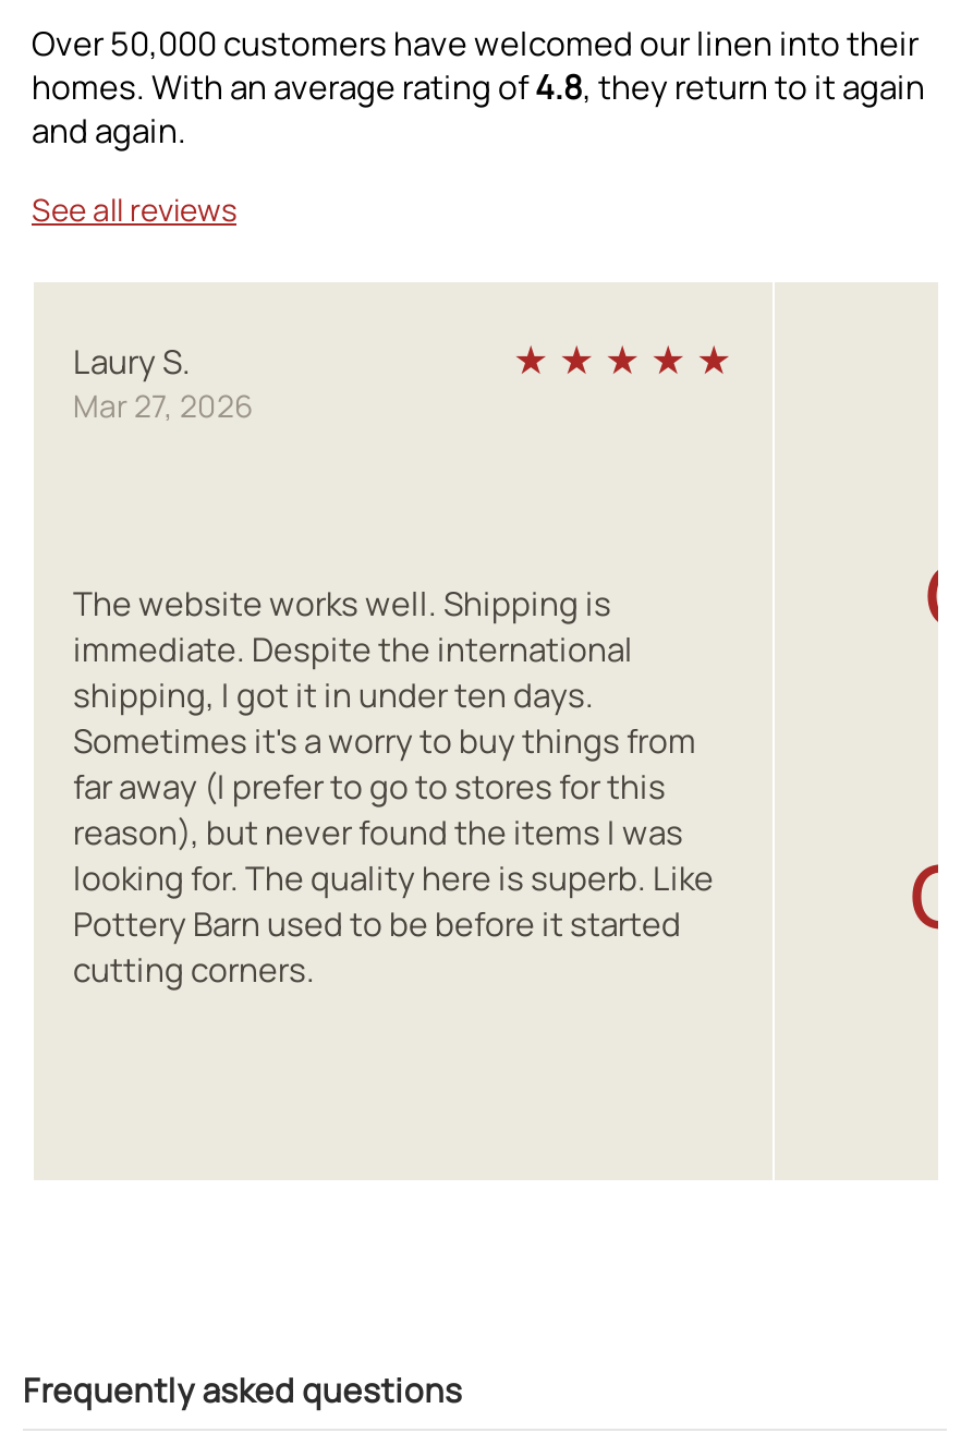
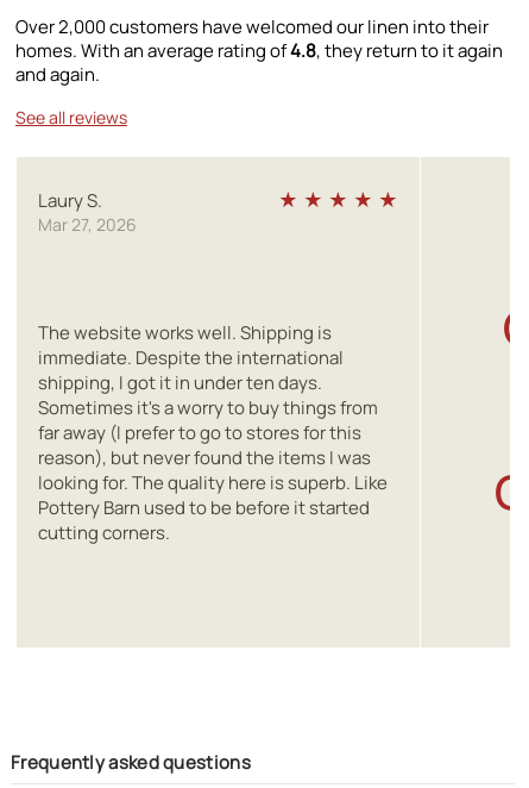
[32,21,919,67] Over 50,000 customers have welcomed our linen into their -> [15,15,489,40] Over 2,000 customers have welcomed our linen into their

